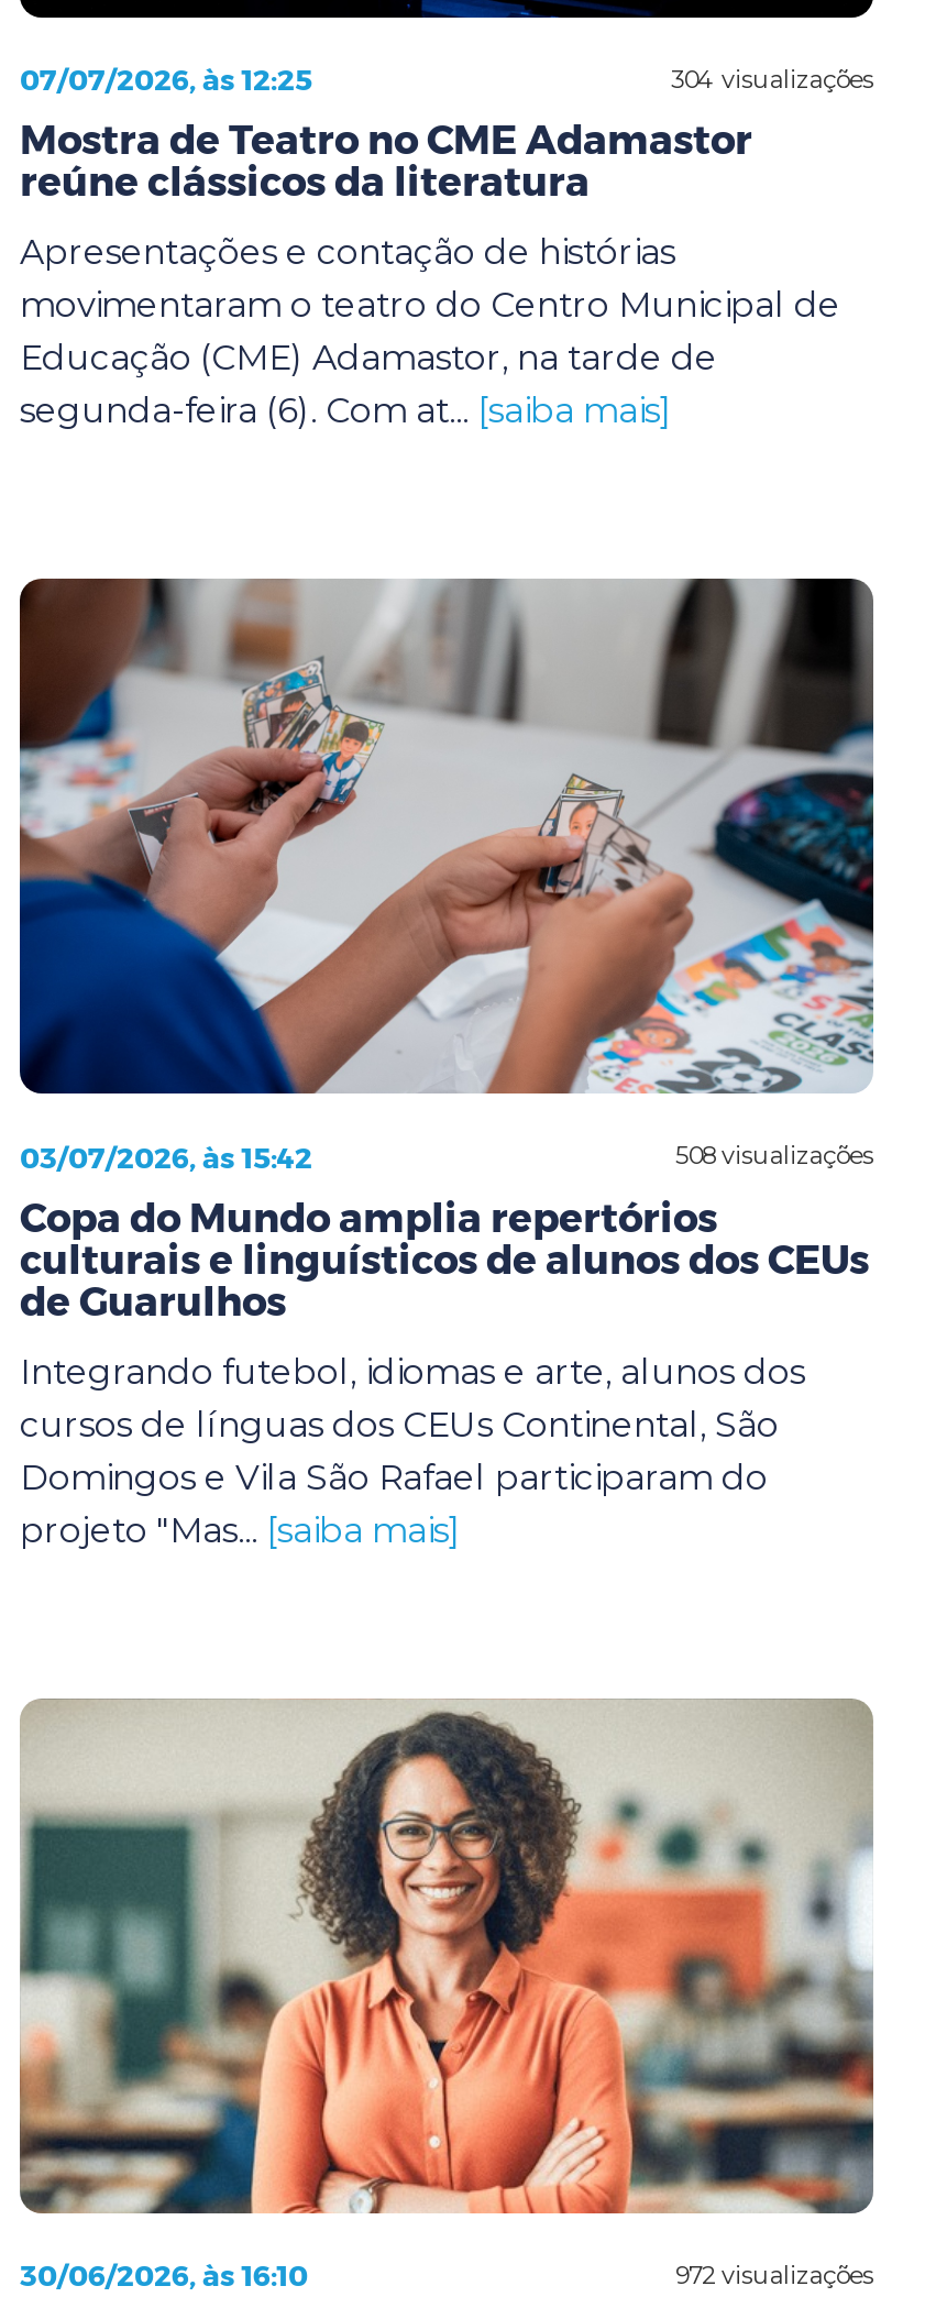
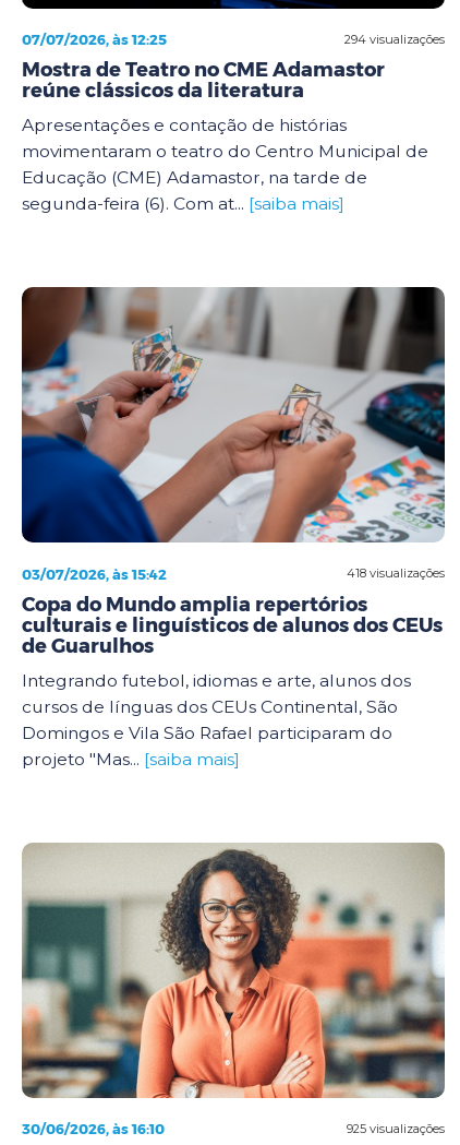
[671,63,873,94] 304 visualizações -> [344,31,445,46] 294 visualizações
[675,1140,873,1171] 508 visualizações -> [347,565,445,581] 418 visualizações
[675,2258,873,2289] 972 visualizações -> [347,1120,445,1136] 925 visualizações

